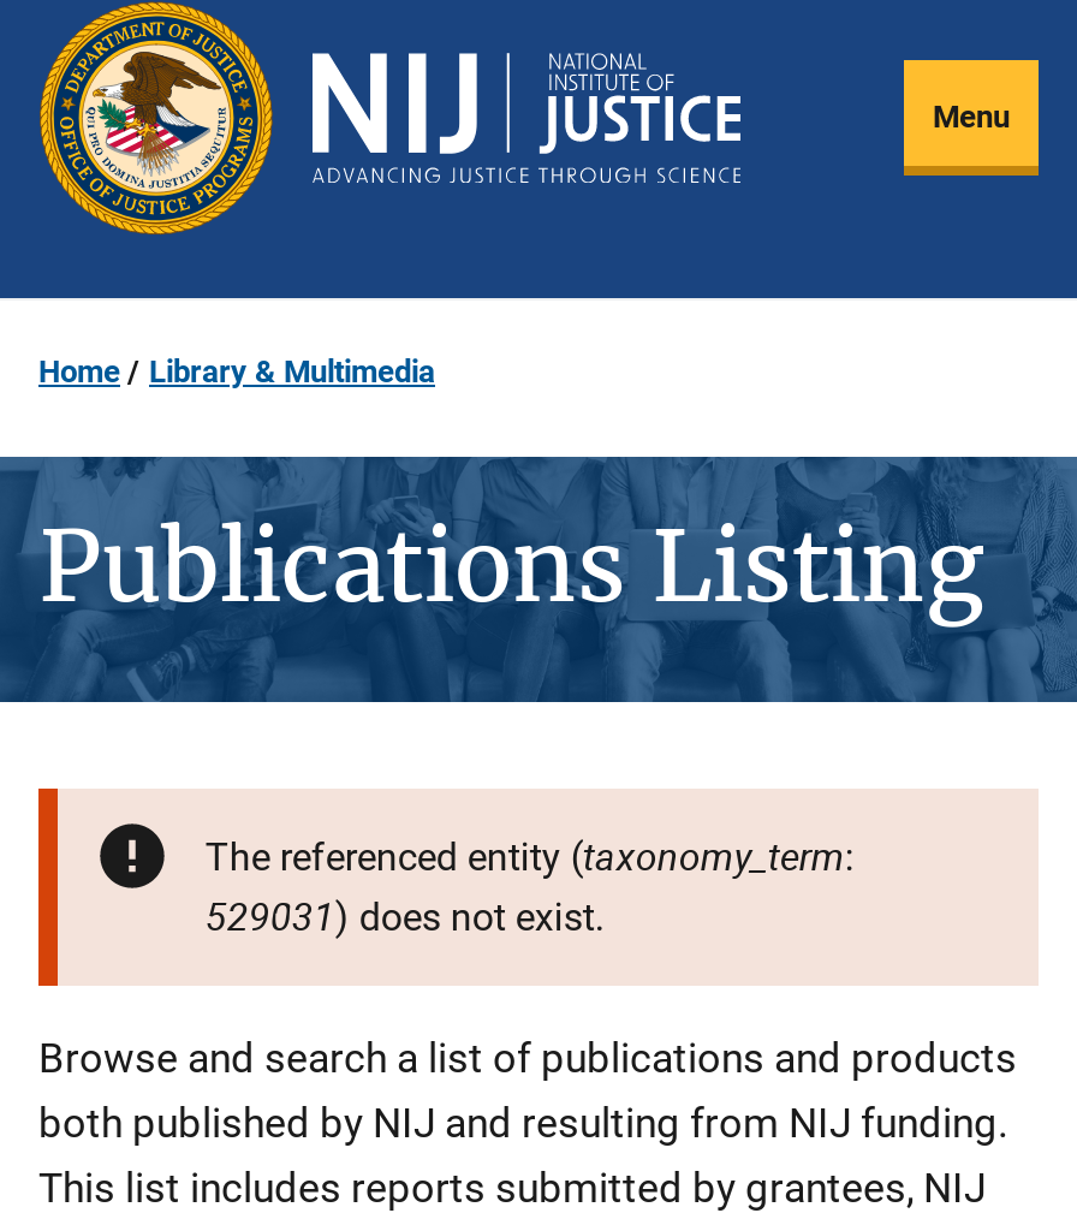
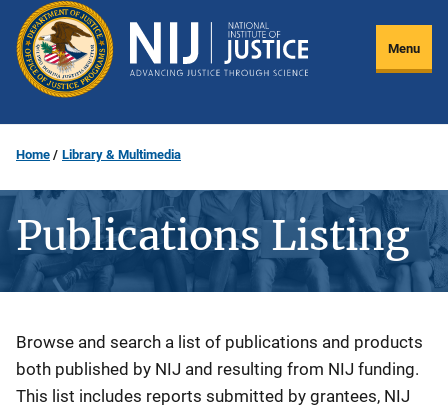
[36,786,1036,988] [image] | The referenced entity (taxonomy_term: | 529031) does not exist. -> none

